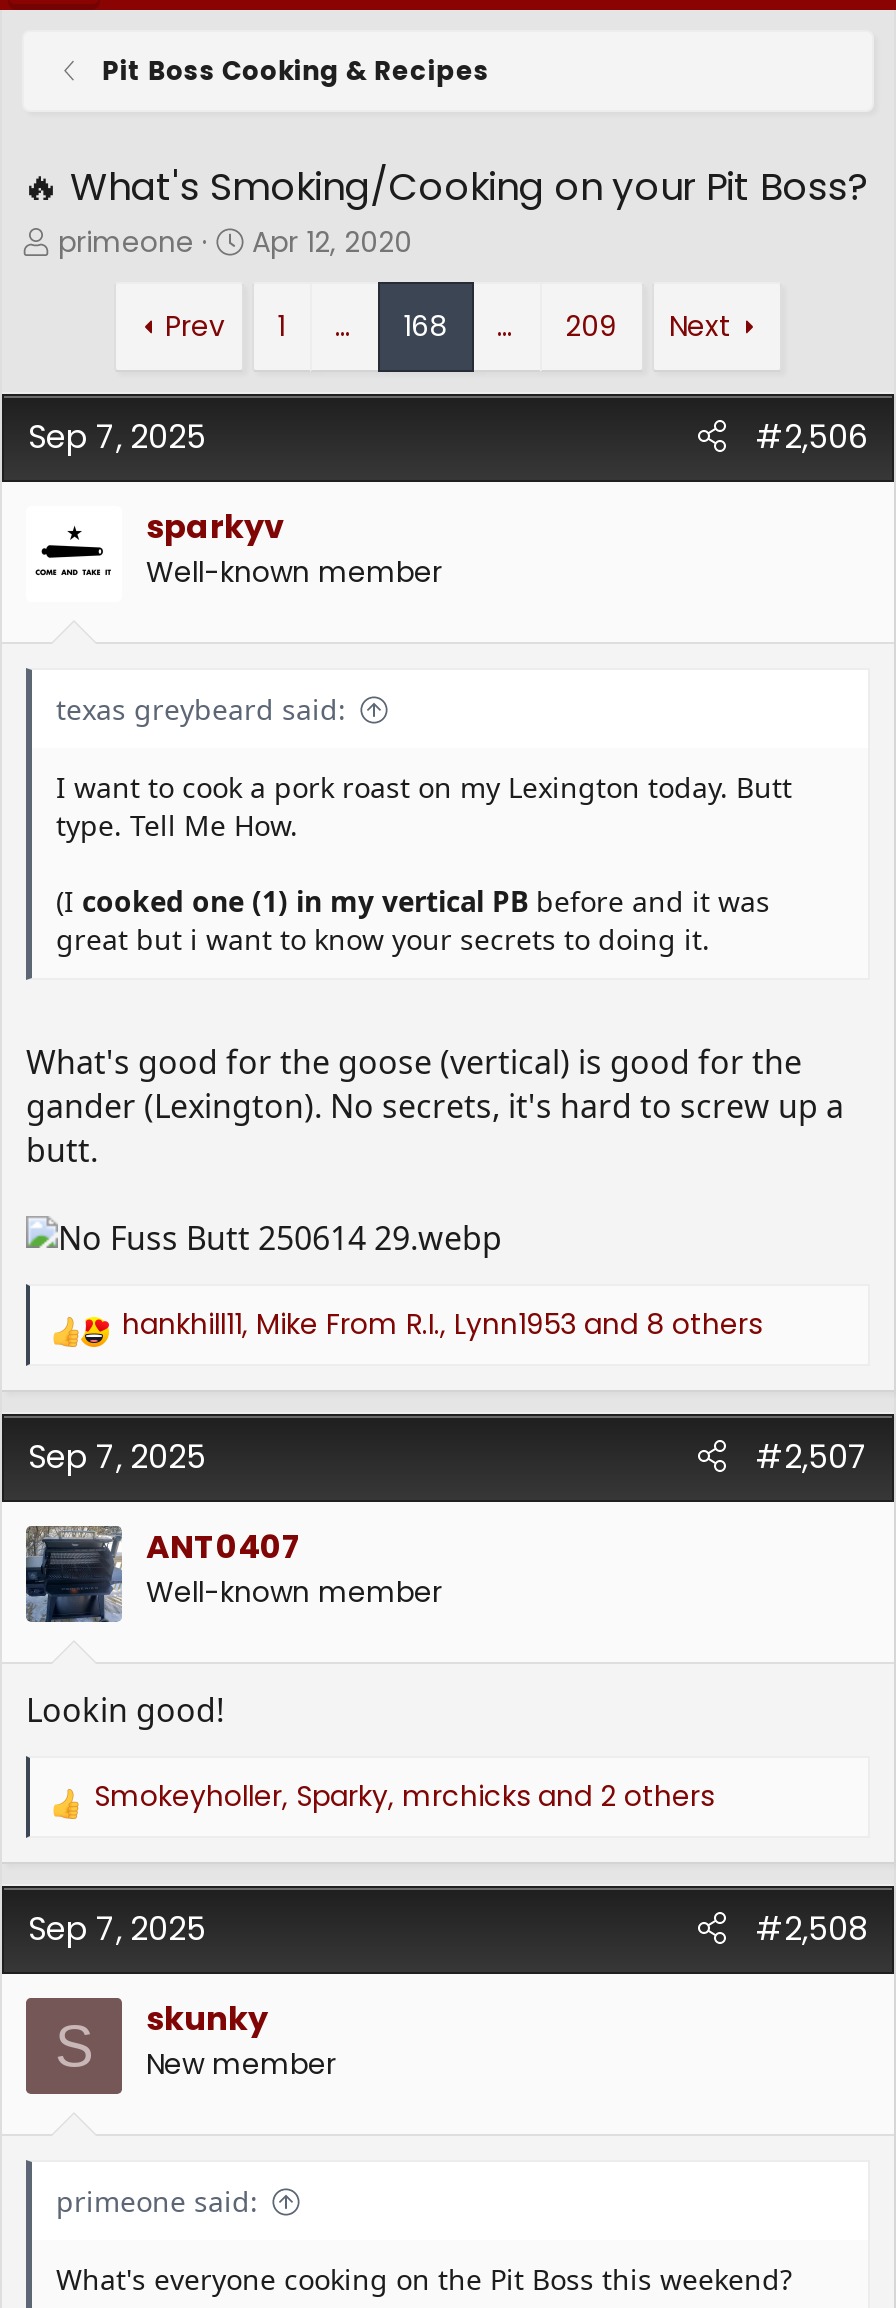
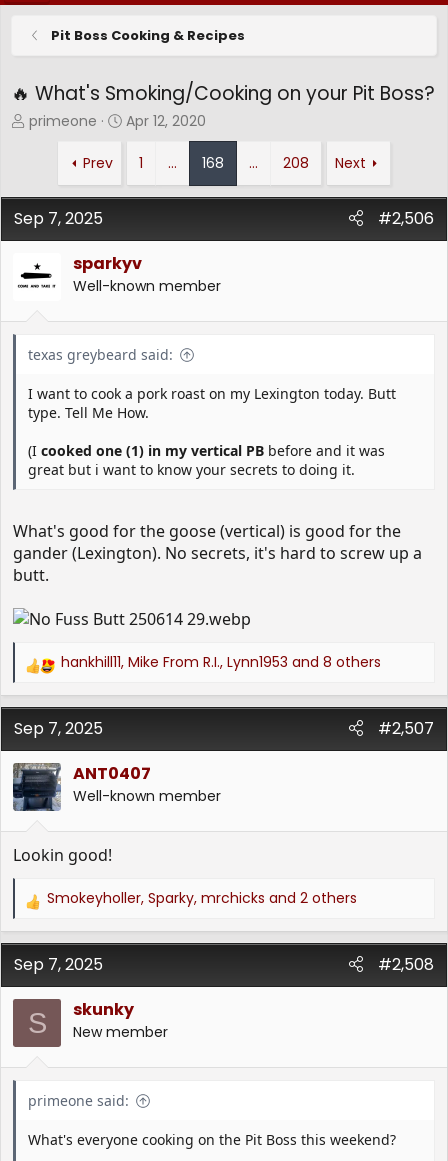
[565,306,617,346] 209 -> [282,153,308,173] 208

